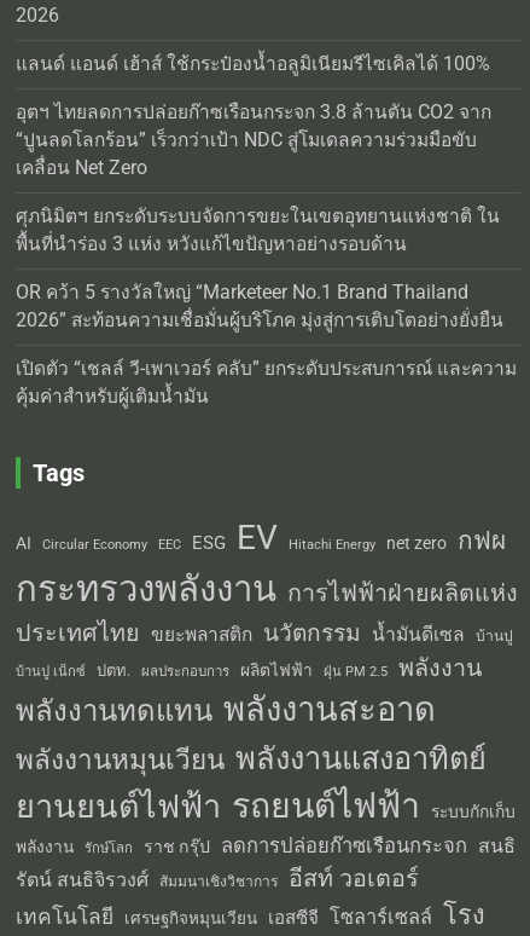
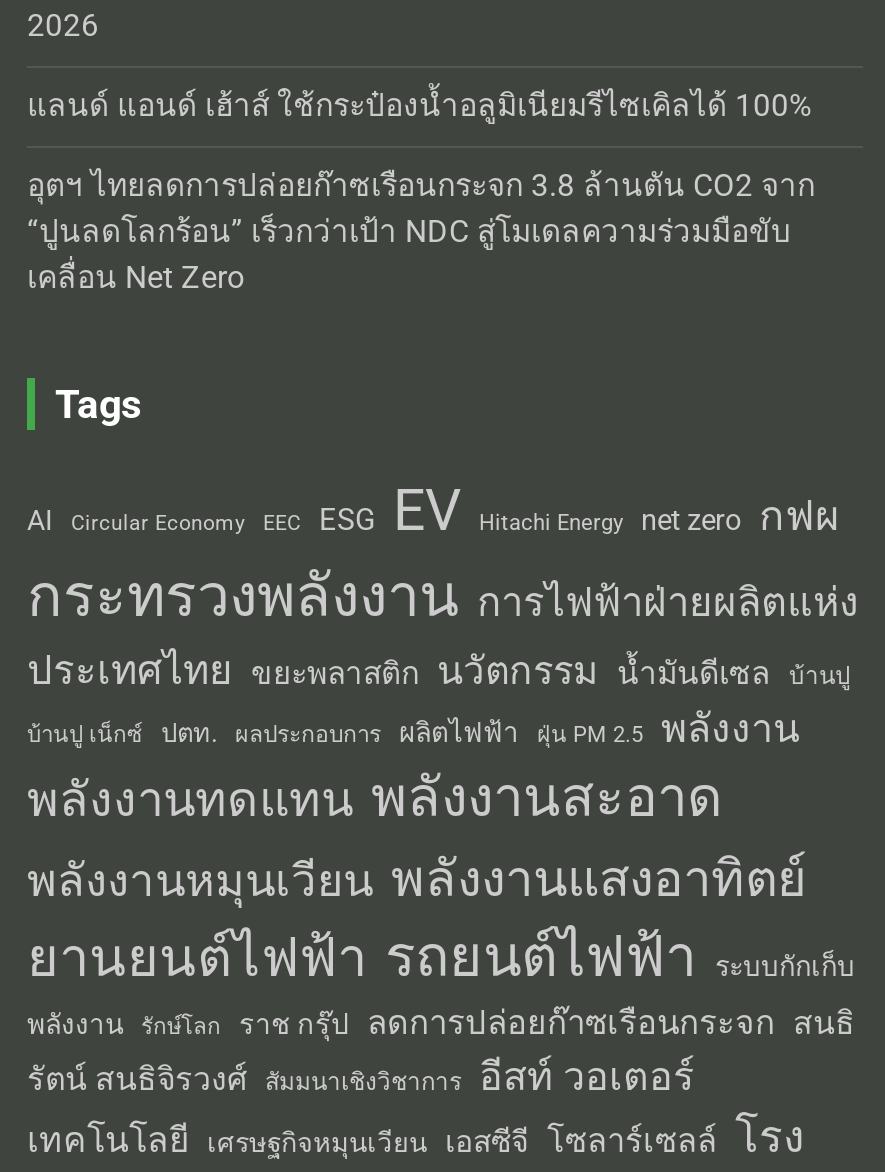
[16,206,517,408] ศุภนิมิตฯ ยกระดับระบบจัดการขยะในเขตอุทยานแห่งชาติ ใน | พื้นที่นำร่อง 3 แห่ง หวังแก้ไขปัญหาอย่างรอบด้าน | OR คว้า 5 รางวัลใหญ่ “Marketeer No.1 Brand Thailand | 2026” สะท้อนความเชื่อมั่นผู้บริโภค มุ่งสู่การเติบโตอย่างยั่งยืน | เปิดตัว “เชลล์ วี-เพาเวอร์ คลับ” ยกระดับประสบการณ์ และความ | คุ้มค่าสำหรับผู้เติมน้ำมัน -> none

